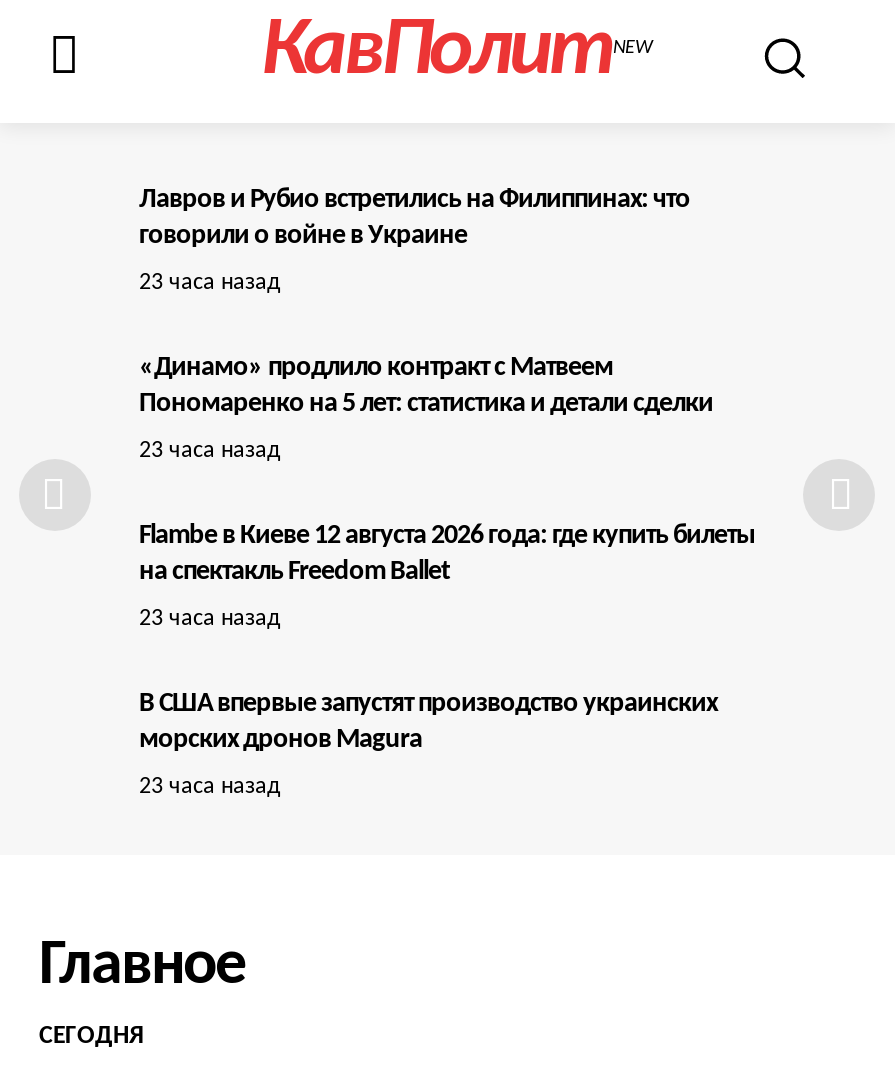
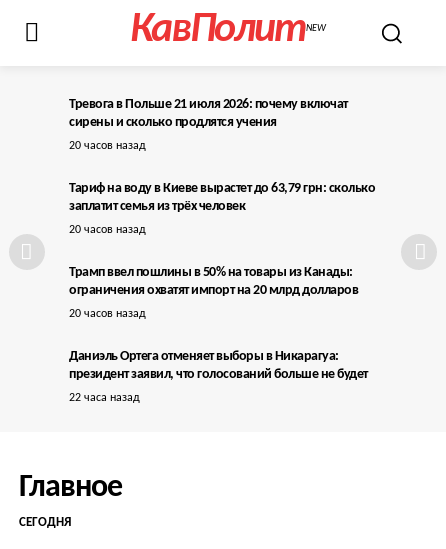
[139,185,690,251] Лавров и Рубио встретились на Филиппинах: что | говорили о войне в Украине -> [69,97,347,130] Тревога в Польше 21 июля 2026: почему включат | сирены и сколько продлятся учения
[139,271,281,295] 23 часа назад -> [69,140,146,152] 20 часов назад
[139,353,713,419] «Динамо» продлило контракт с Матвеем | Пономаренко на 5 лет: статистика и детали сделки -> [69,181,375,214] Тариф на воду в Киеве вырастет до 63,79 грн: сколько | заплатит семья из трёх человек
[139,439,281,463] 23 часа назад -> [69,224,146,236] 20 часов назад
[139,521,755,587] Flambe в Киеве 12 августа 2026 года: где купить билеты | на спектакль Freedom Ballet -> [69,265,358,298] Трамп ввел пошлины в 50% на товары из Канады: | ограничения охватят импорт на 20 млрд долларов
[139,607,281,631] 23 часа назад -> [69,308,146,320] 20 часов назад
[139,689,717,755] В США впервые запустят производство украинских | морских дронов Magura -> [69,349,367,382] Даниэль Ортега отменяет выборы в Никарагуа: | президент заявил, что голосований больше не будет
[139,775,281,799] 23 часа назад -> [69,392,140,404] 22 часа назад

